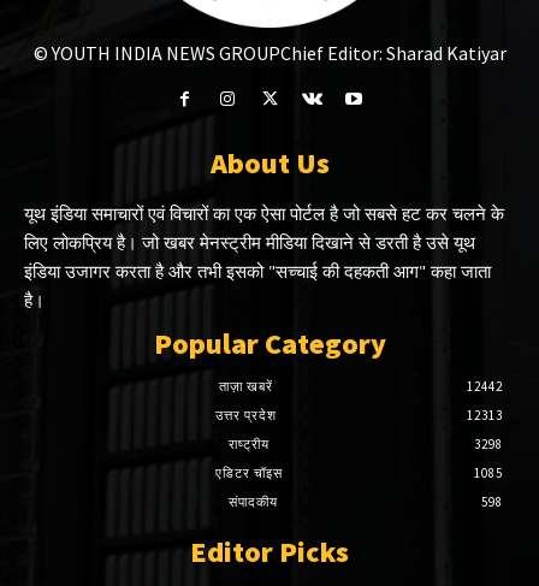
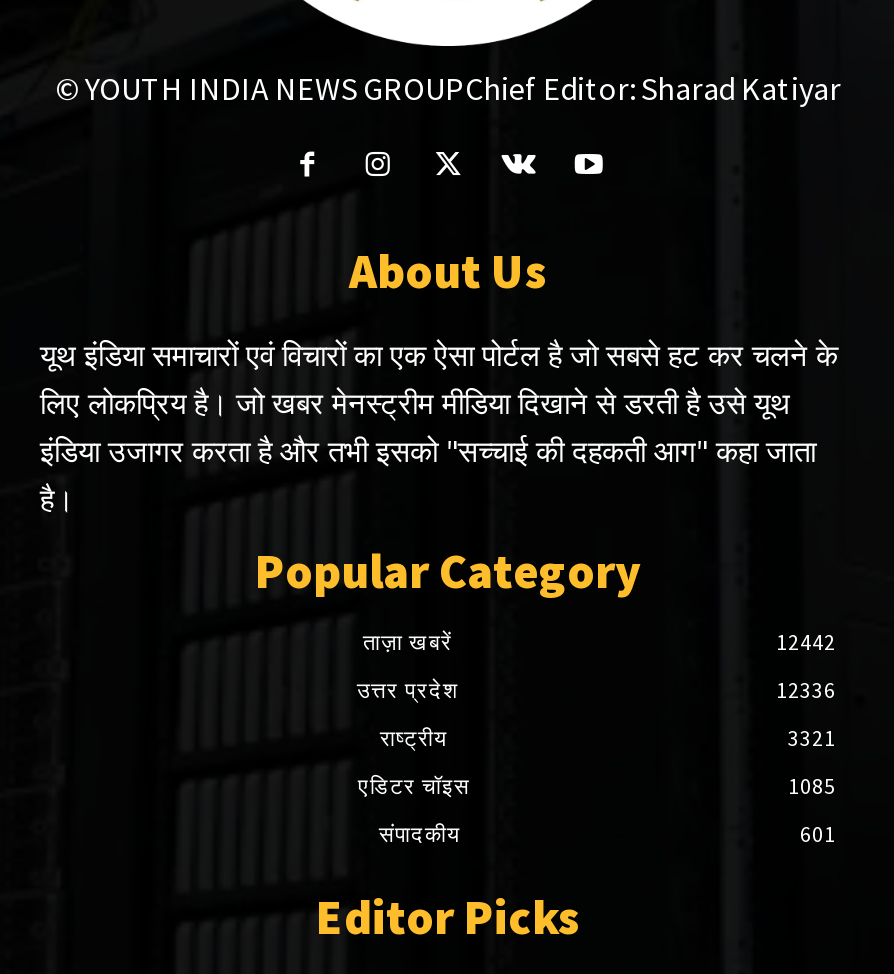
[467,407,503,424] 12313 -> [776,676,836,704] 12336
[474,436,503,453] 3298 -> [788,724,836,752] 3321
[481,494,503,510] 598 -> [800,820,836,848] 601

